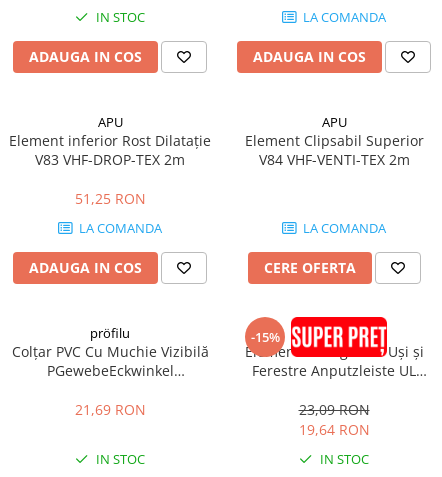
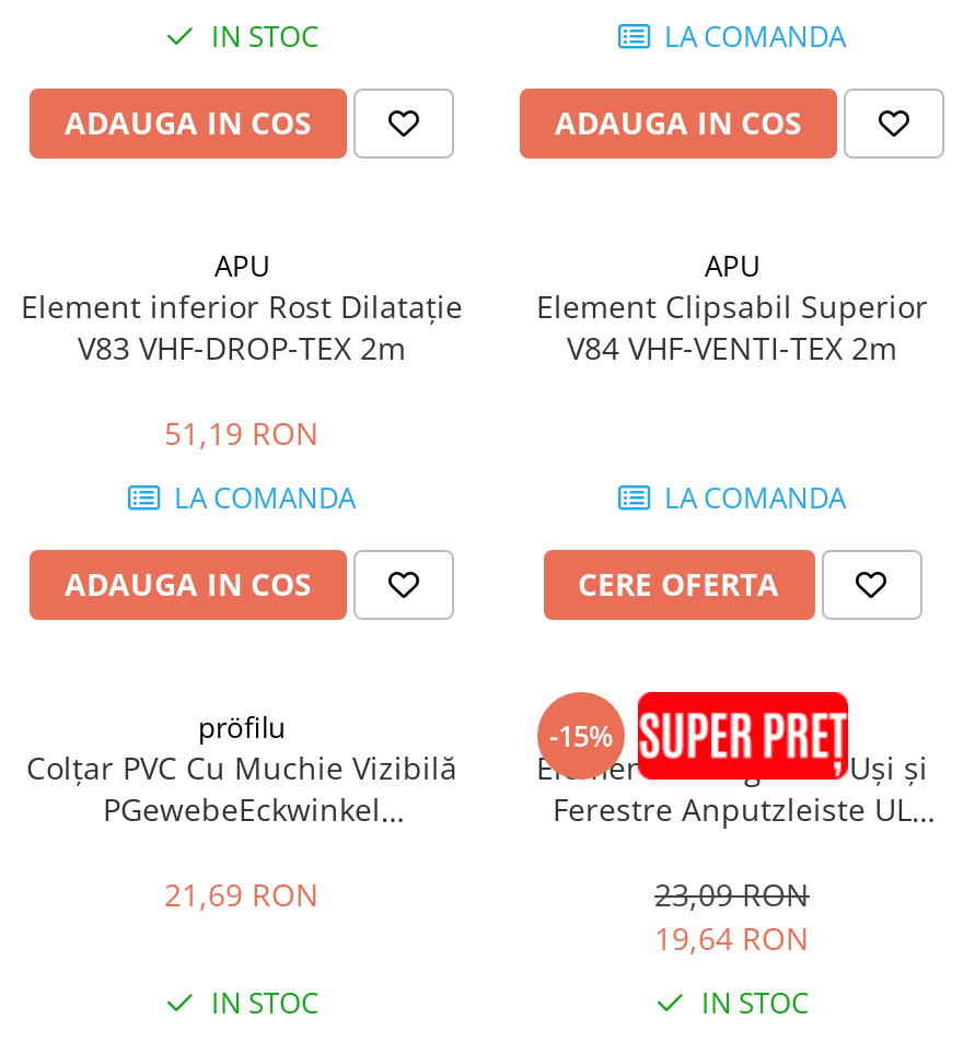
[74,189,145,208] 51,25 RON -> [164,413,320,454] 51,19 RON

